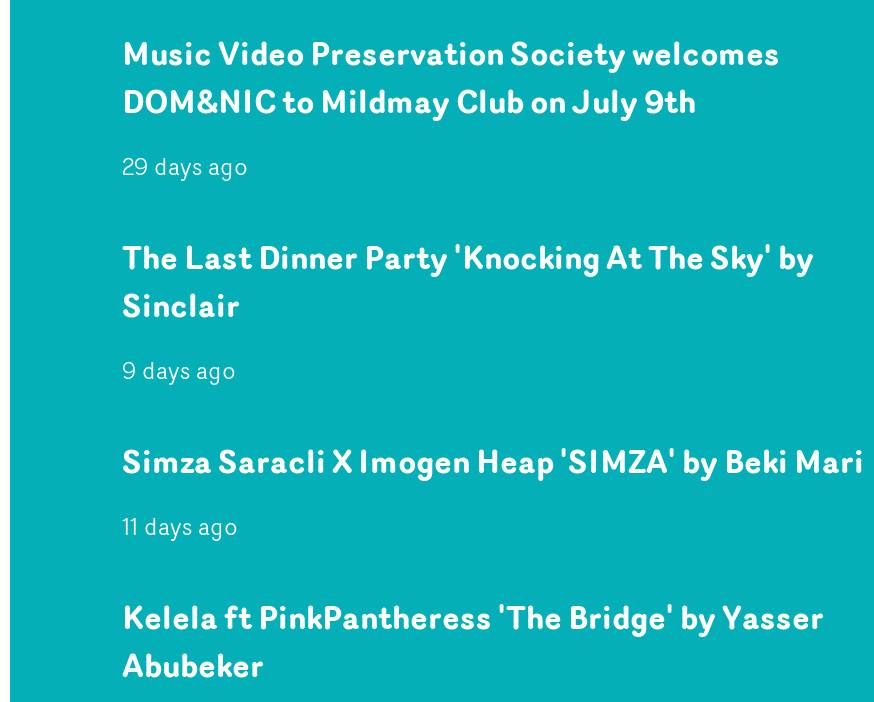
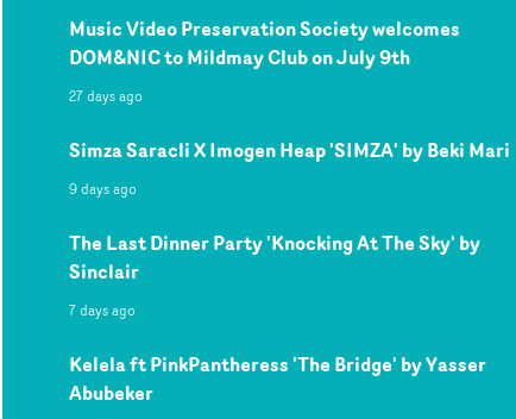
[122,150,248,184] 29 days ago -> [69,86,143,106] 27 days ago
moved [122,234,814,330] -> [69,229,480,286]: The Last Dinner Party 'Knocking At The Sky' by | Sinclair
moved [122,354,864,486] -> [69,136,510,199]: Simza Saracli X Imogen Heap 'SIMZA' by Beki Mari | 9 days ago
[122,510,238,544] 11 days ago -> [69,300,136,321] 7 days ago

